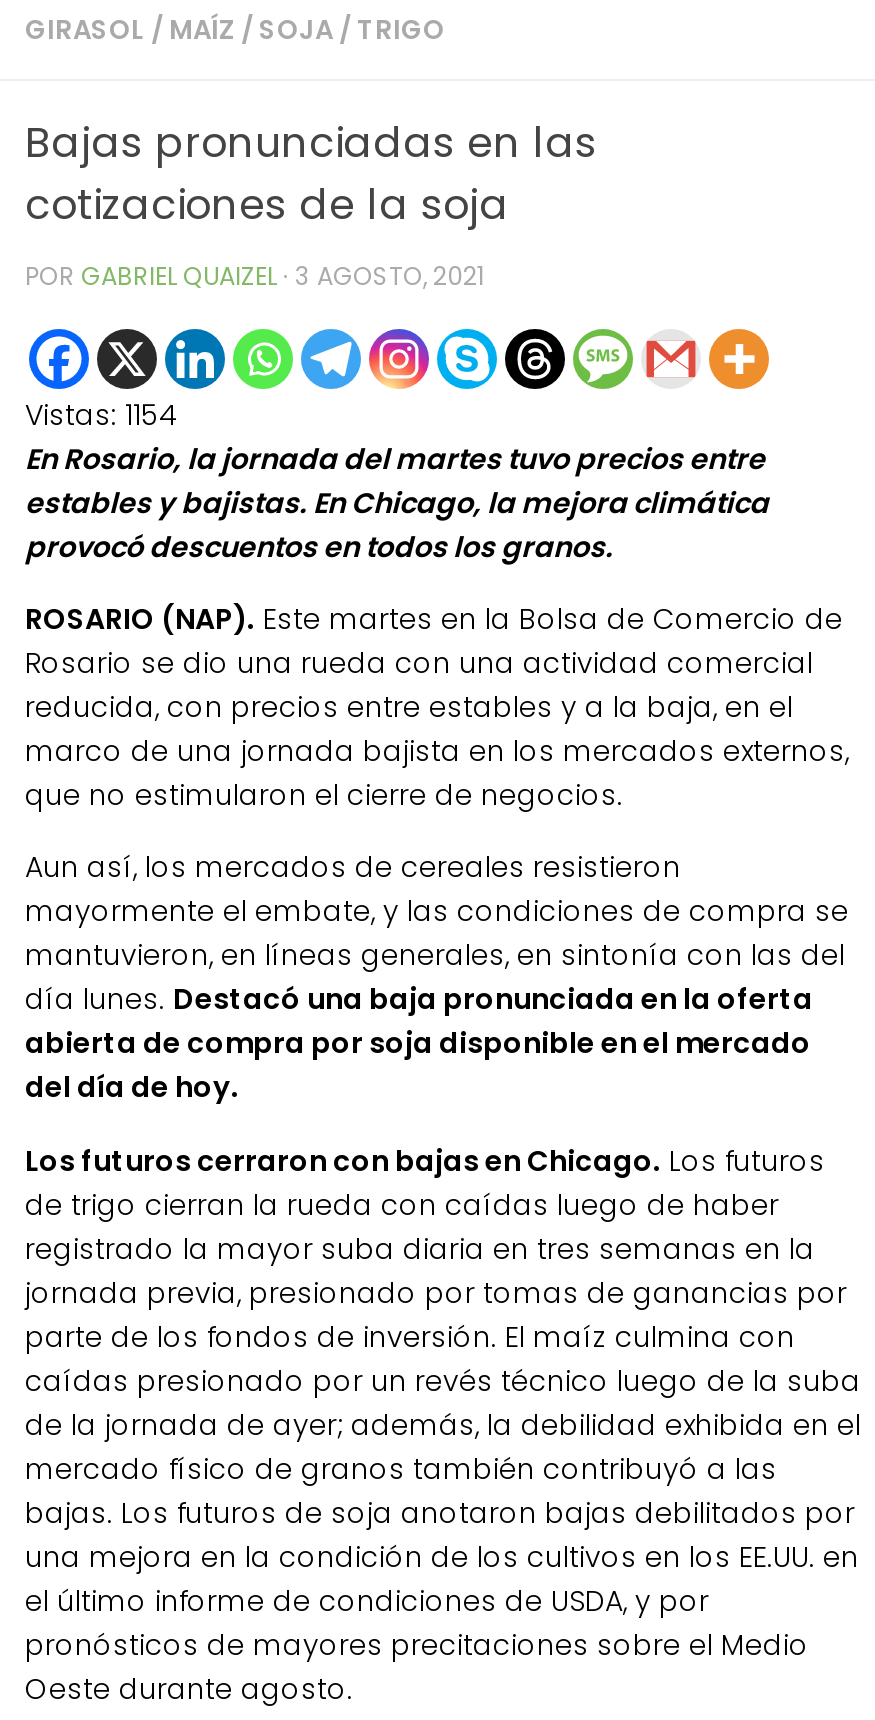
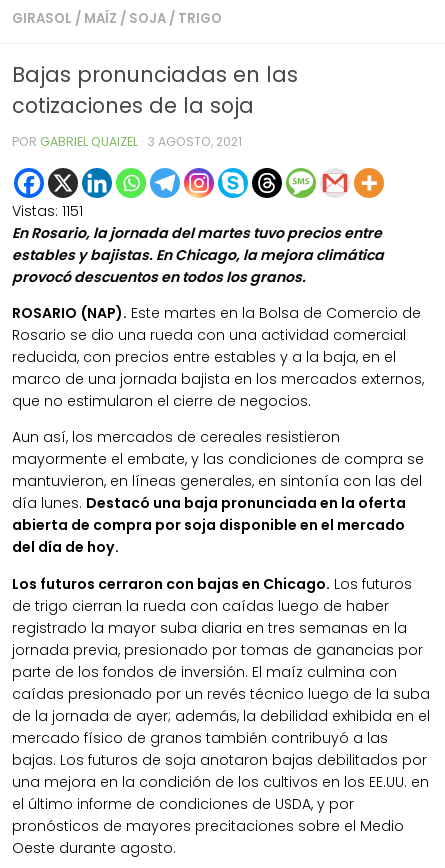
[25,395,177,435] Vistas: 1154 -> [12,201,83,221] Vistas: 1151

